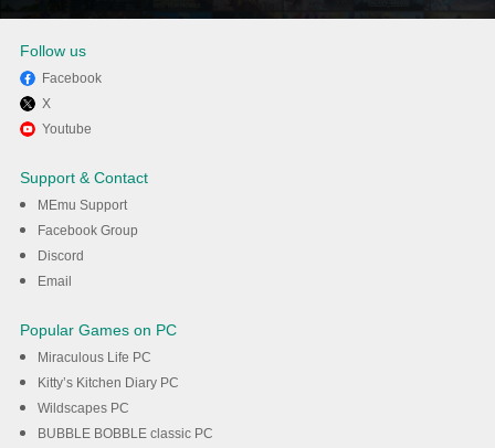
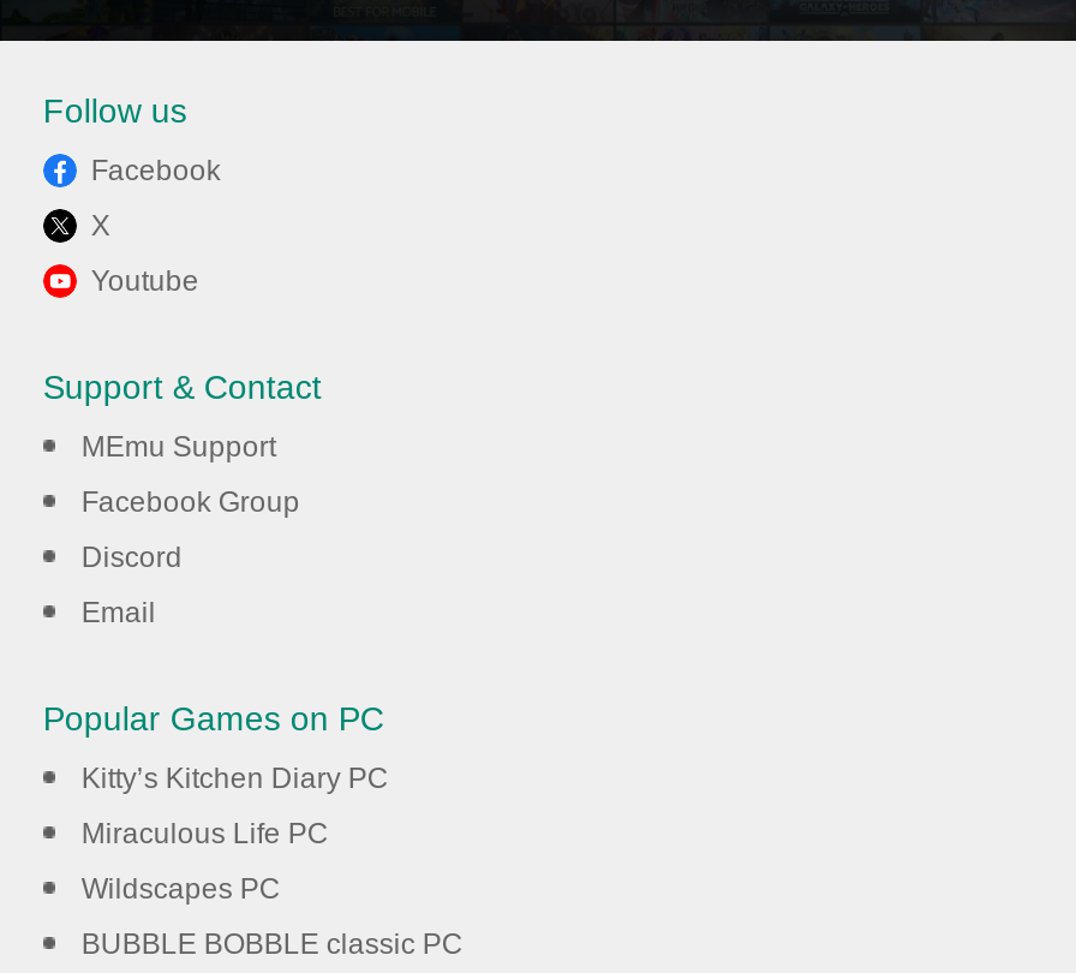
moved [37,350,151,366] -> [81,818,329,851]: Miraculous Life PC
moved [37,376,179,391] -> [81,763,389,796]: Kitty’s Kitchen Diary PC

